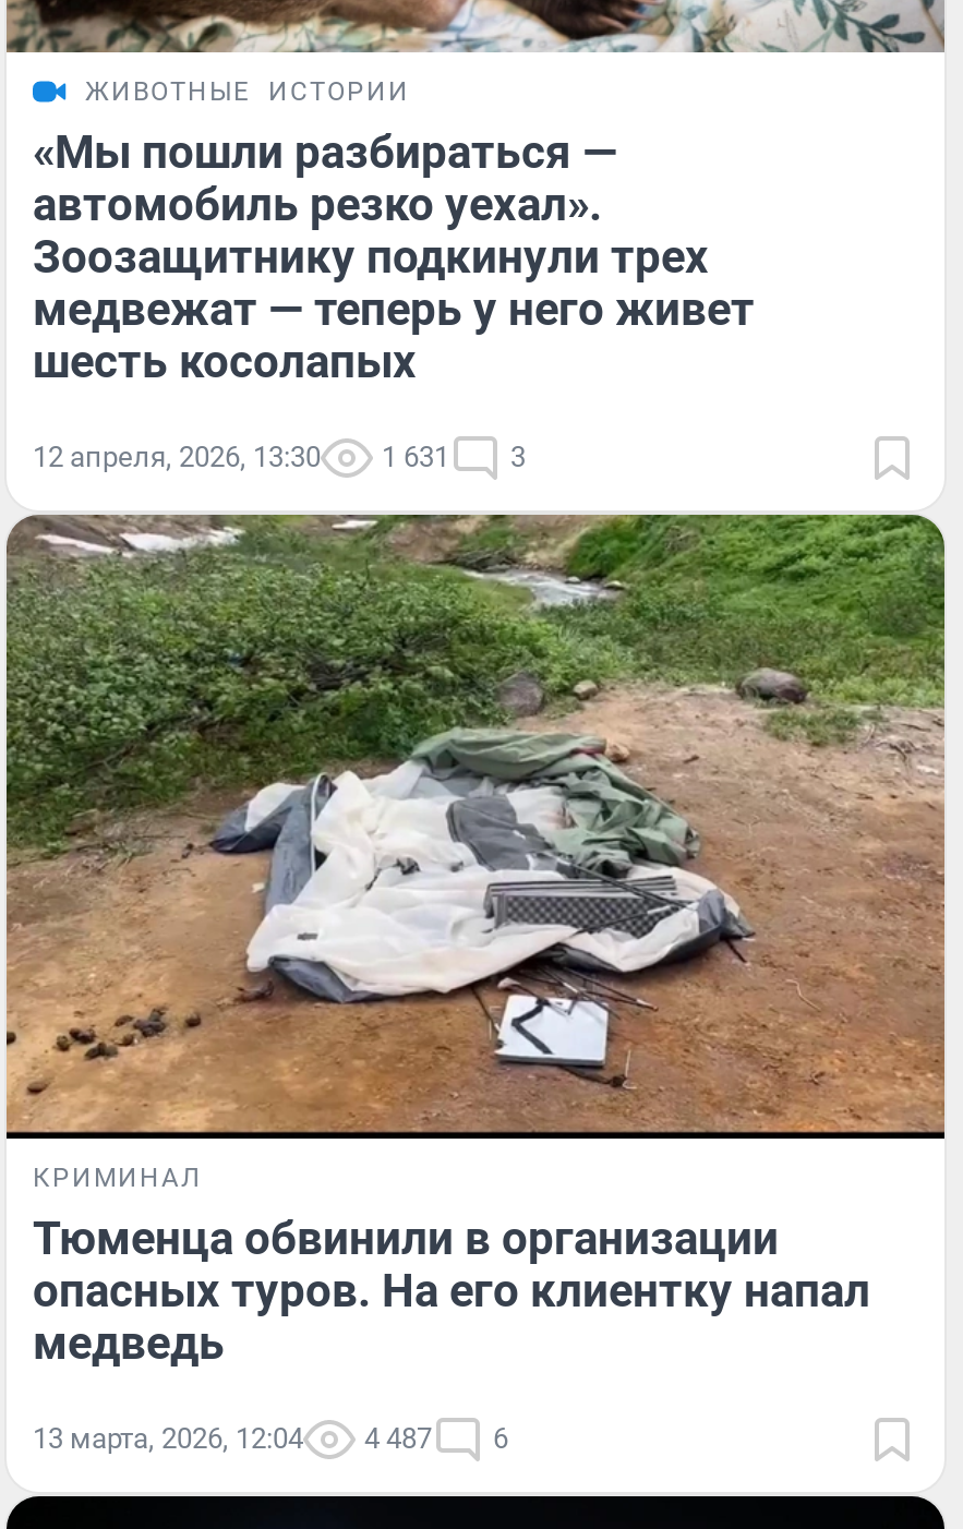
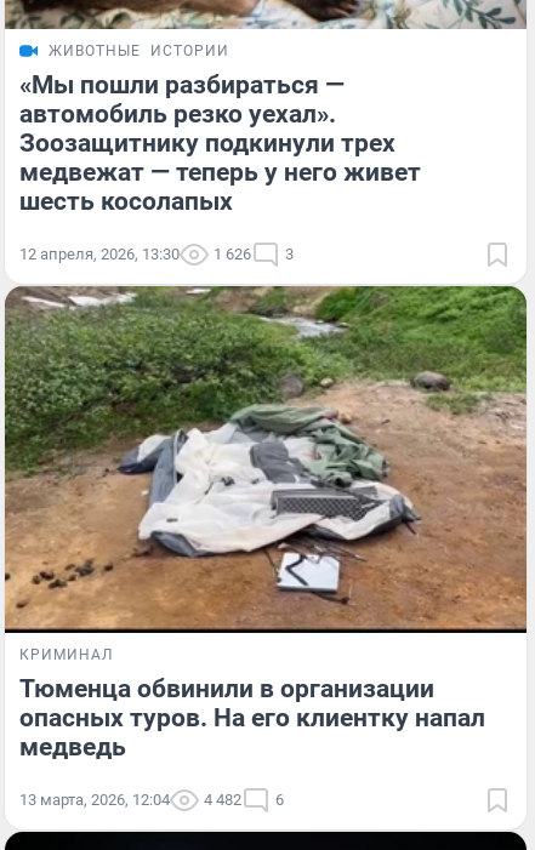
[33,440,526,472] 12 апреля, 2026, 13:30 1 631 3 -> [19,244,294,263] 12 апреля, 2026, 13:30 1 626 3
[33,1423,508,1455] 13 марта, 2026, 12:04 4 487 6 -> [19,791,284,809] 13 марта, 2026, 12:04 4 482 6

